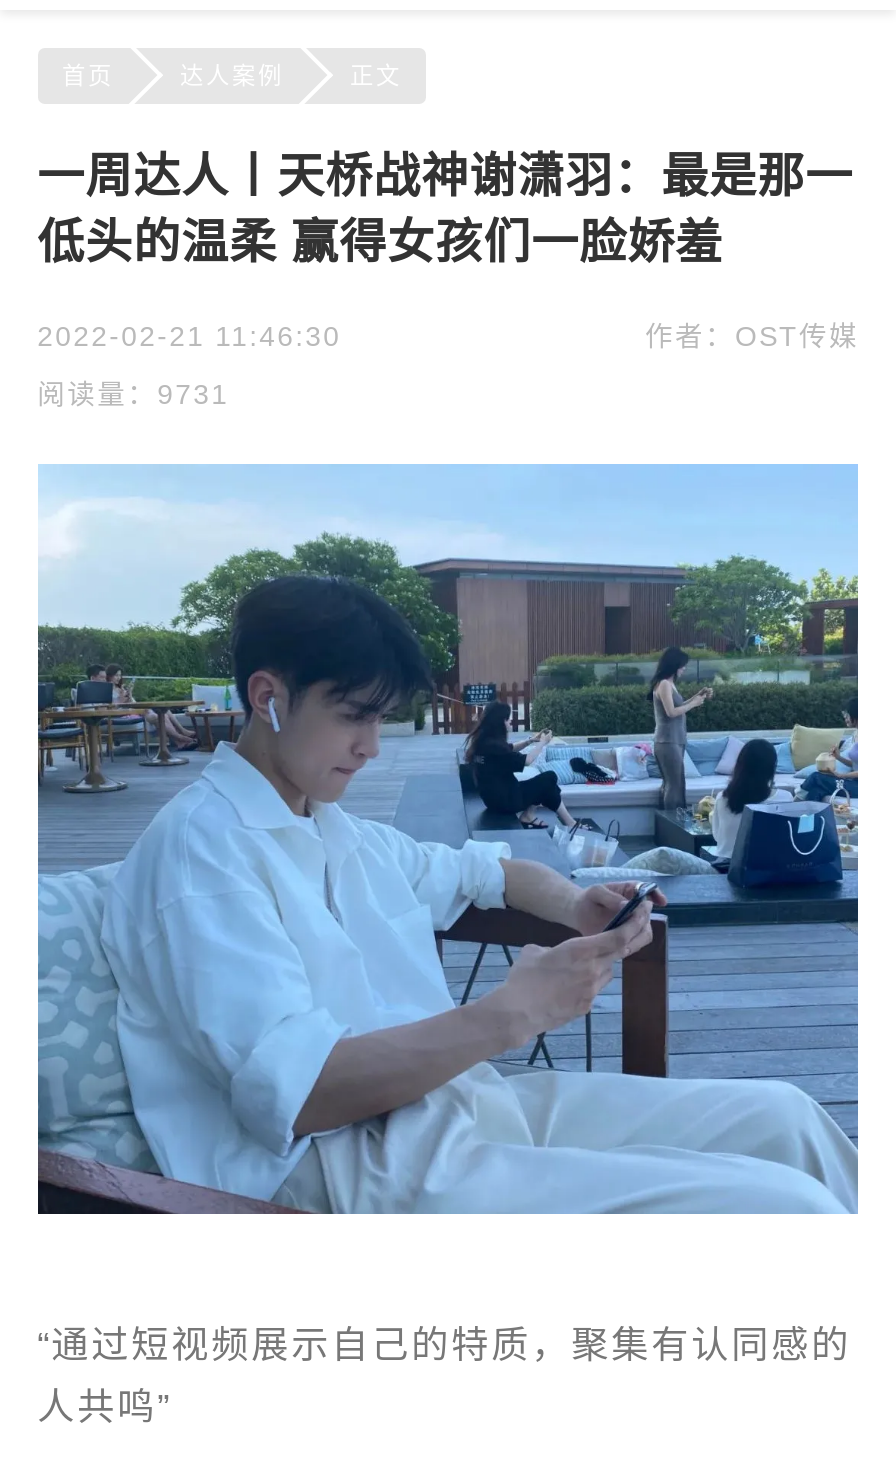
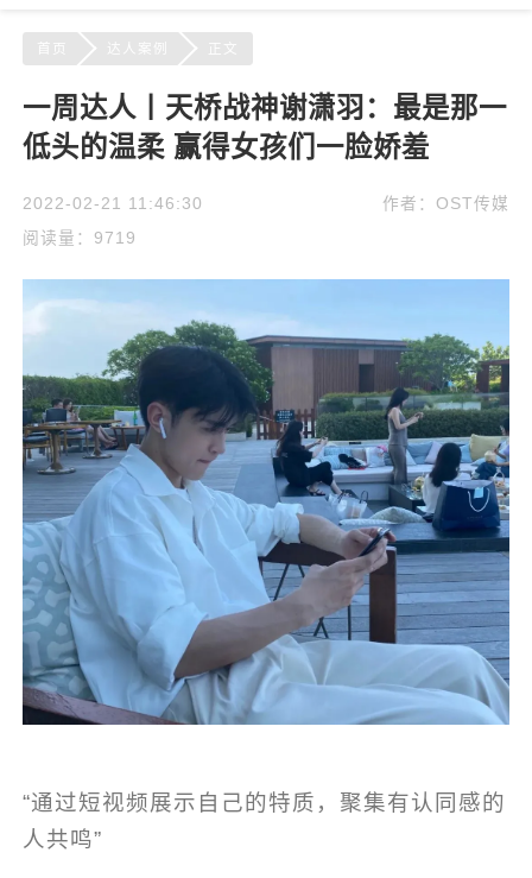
[37,380,229,410] 阅读量：9731 -> [22,229,136,247] 阅读量：9719

